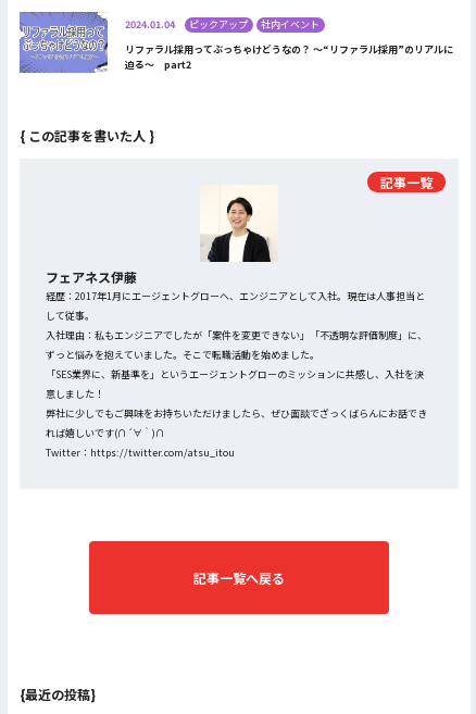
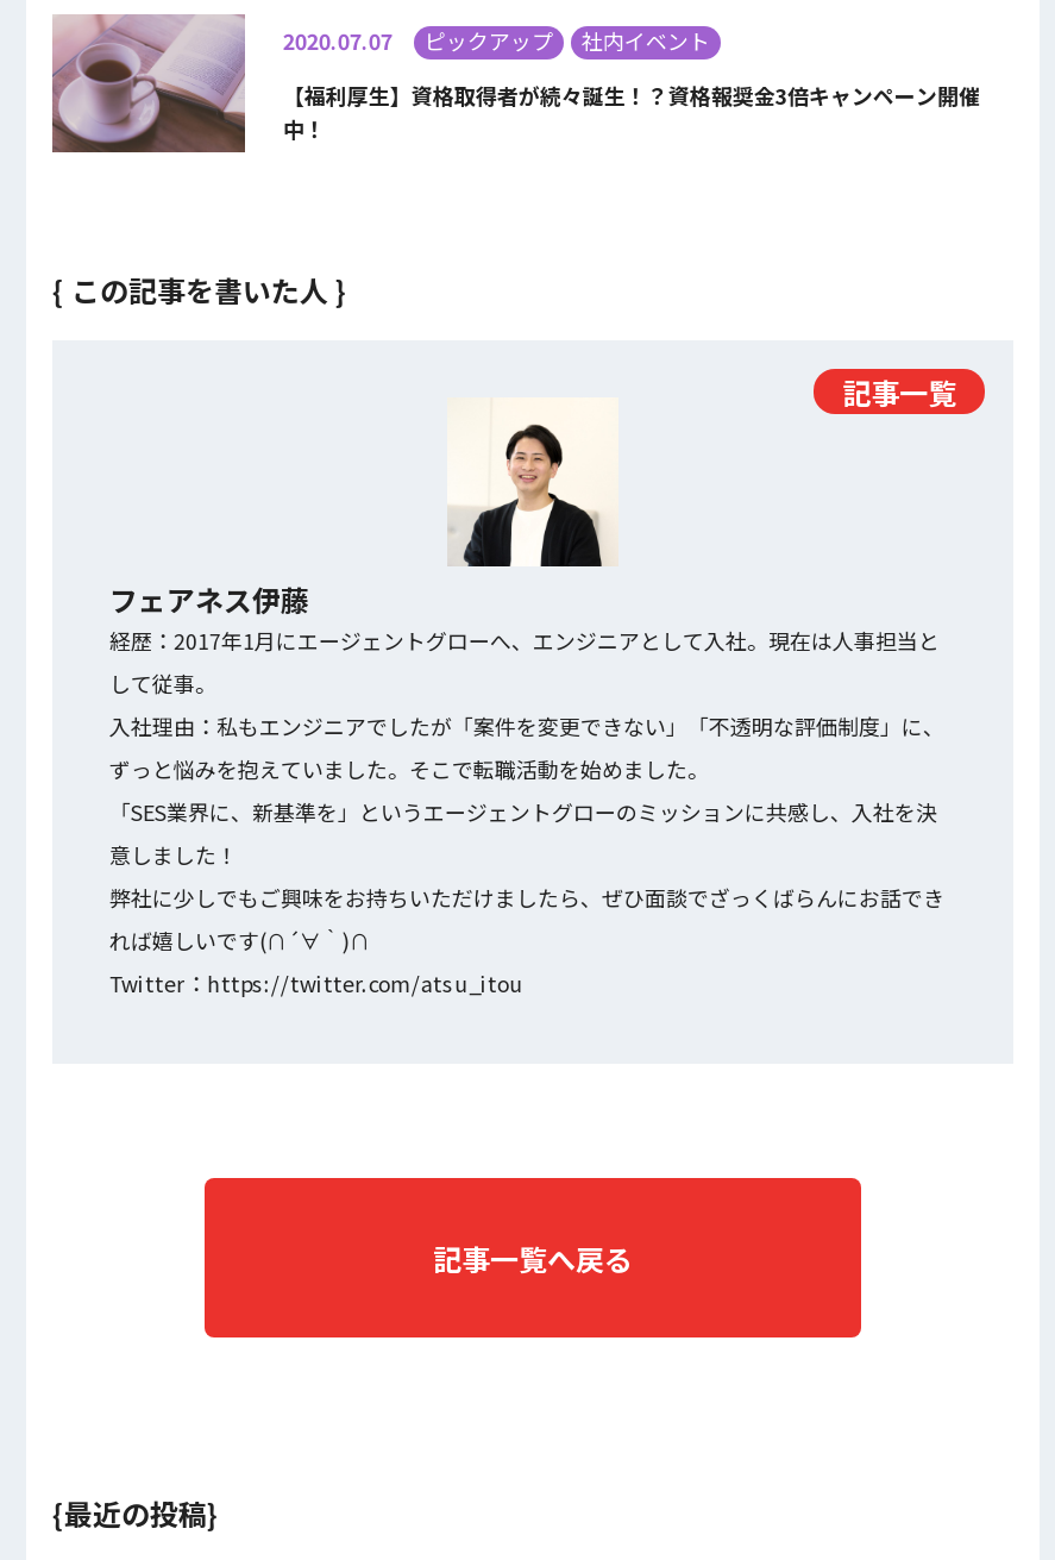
[18,11,320,74] [image] | 2024.01.04 ピックアップ 社内イベント -> [50,14,710,155] [image] | 2020.07.07 ピックアップ 社内イベント
[125,42,453,72] リファラル採用ってぶっちゃけどうなの？ ～“リファラル採用”のリアルに | 迫る～ part2 -> [283,81,980,145] 【福利厚生】資格取得者が続々誕生！？資格報奨金3倍キャンペーン開催 | 中！

